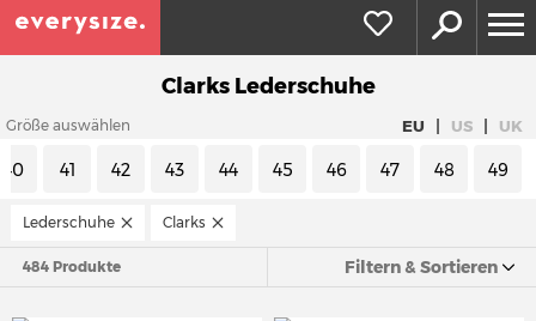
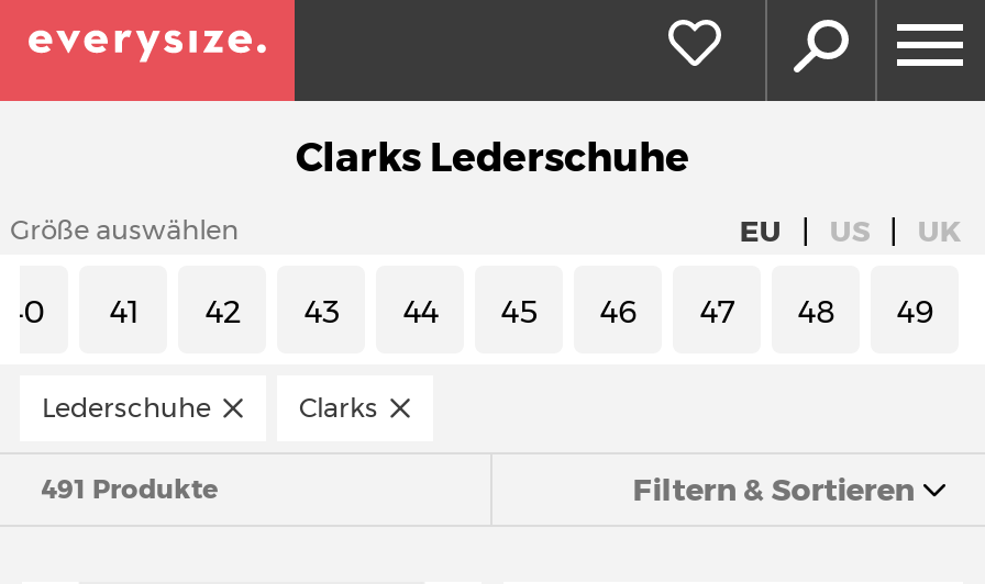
[23,258,121,275] 484 Produkte -> [42,472,218,505] 491 Produkte

